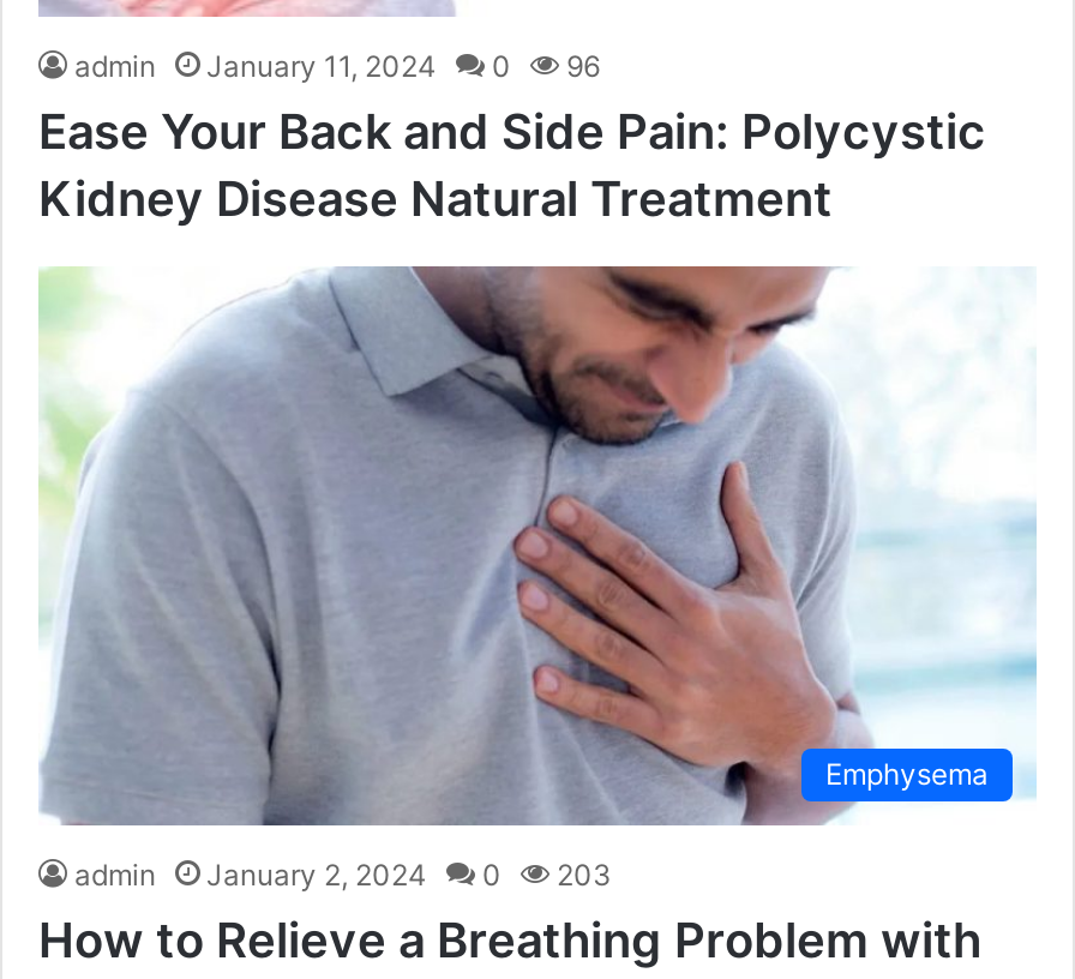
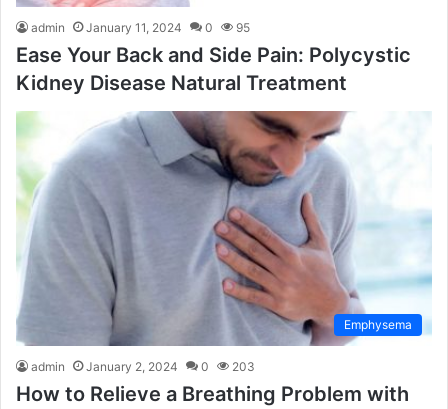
[74,48,600,84] admin January 11, 2024 0 96 -> [31,20,250,35] admin January 11, 2024 0 95

